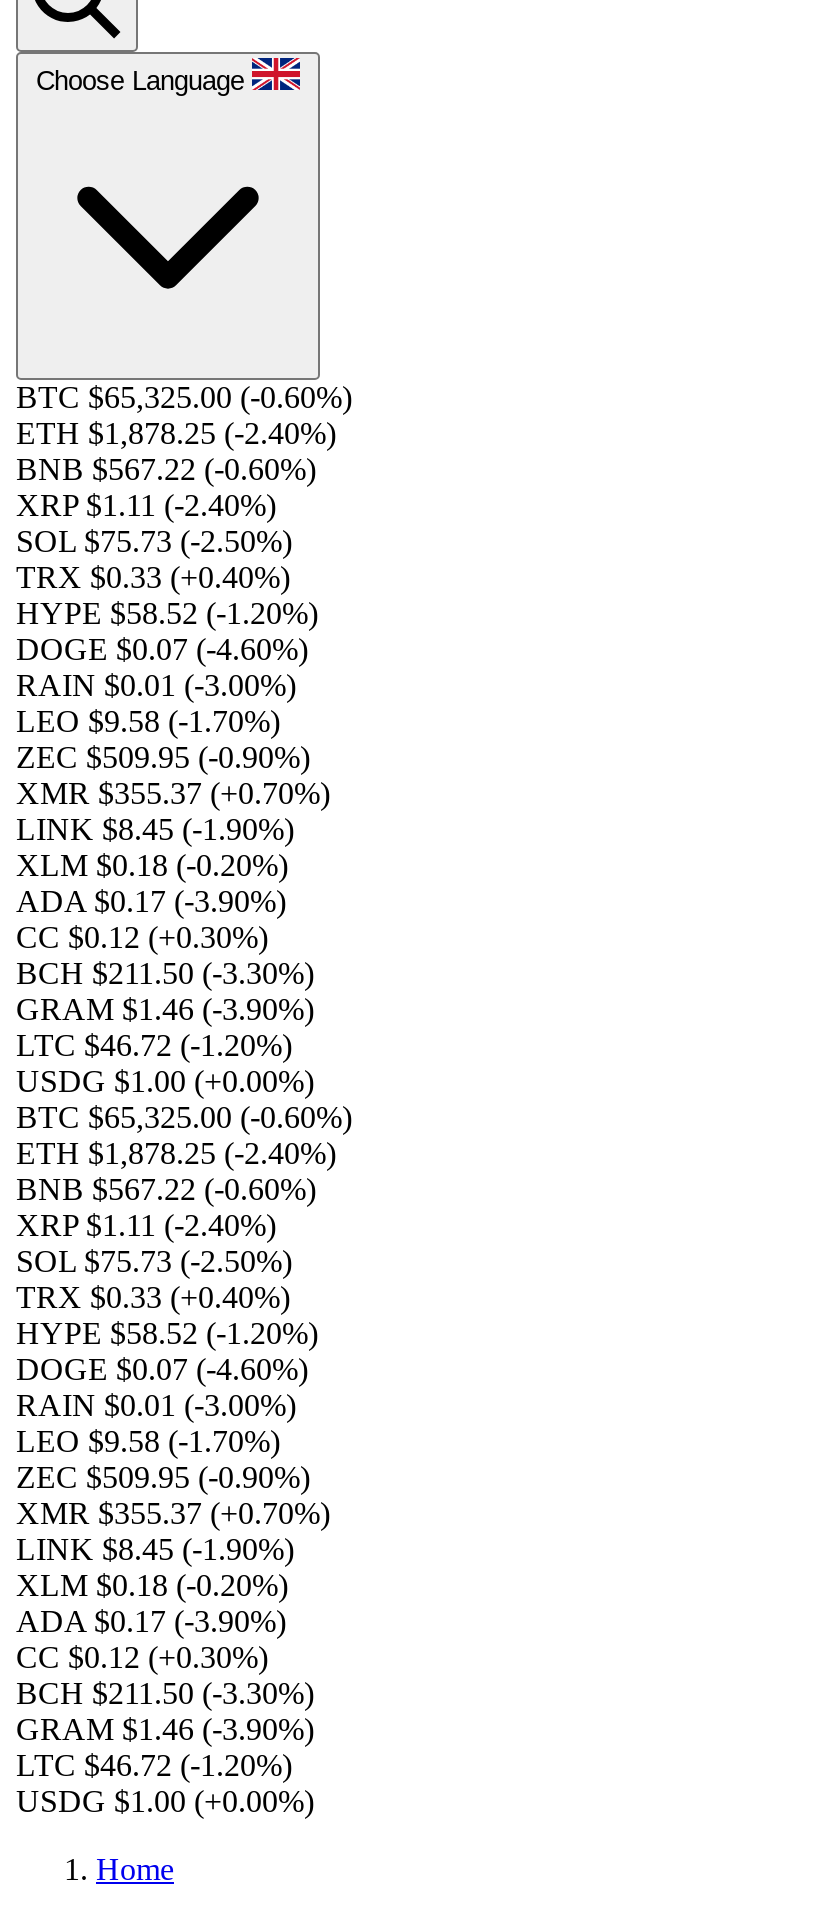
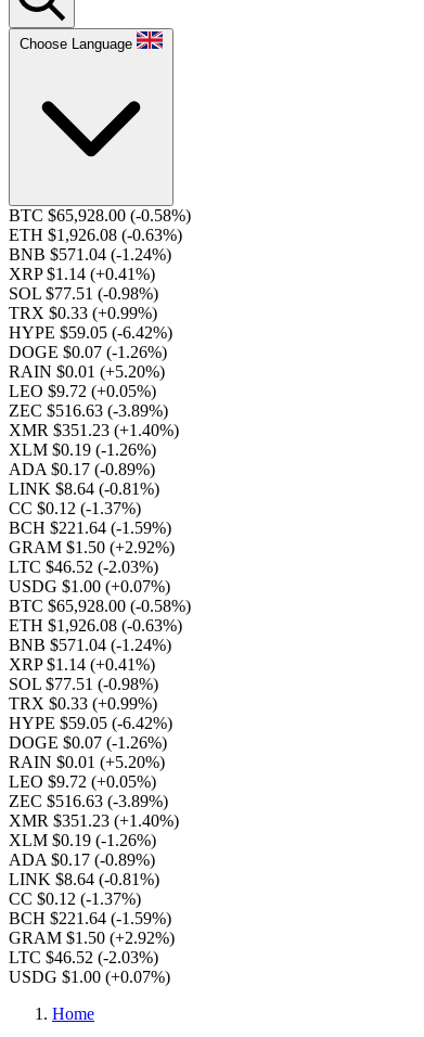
[16,380,352,1818] BTC $65,325.00(-0.60%) | ETH $1,878.25 (-2.40%) | BNB $567.22 (-0.60%) | XRP $1.11 (-2.40%) | SOL $75.73 (-2.50%) | TRX $0.33 (+0.40%) | HYPE $58.52 (-1.20%) | DOGE $0.07 (-4.60%) | RAIN $0.01 (-3.00%) | LEO $9.58 (-1.70%) | ZEC $509.95 (-0.90%) | XMR $355.37(+0.70%) | LINK $8.45 (-1.90%) | XLM $0.18 (-0.20%) | ADA $0.17 (-3.90%) | CC $0.12 (+0.30%) | BCH $211.50 (-3.30%) | GRAM $1.46 (-3.90%) | LTC $46.72 (-1.20%) | USDG $1.00(+0.00%) | BTC $65,325.00 (-0.60%) | ETH $1,878.25 (-2.40%) | BNB $567.22 (-0.60%) | XRP $1.11 (-2.40%) | SOL $75.73 (-2.50%) | TRX $0.33 (+0.40%) | HYPE $58.52 (-1.20%) | DOGE $0.07 (-4.60%) | RAIN $0.01 (-3.00%) | LEO $9.58 (-1.70%) | ZEC $509.95 (-0.90%) | XMR $355.37(+0.70%) | LINK $8.45 (-1.90%) | XLM $0.18 (-0.20%) | ADA $0.17 (-3.90%) | CC $0.12 (+0.30%) | BCH $211.50 (-3.30%) | GRAM $1.46 (-3.90%) | LTC $46.72 (-1.20%) | USDG $1.00(+0.00%) -> [9,206,191,986] BTC $65,928.00(-0.58%) | ETH $1,926.08 (-0.63%) | BNB $571.04 (-1.24%) | XRP $1.14 (+0.41%) | SOL $77.51 (-0.98%) | TRX $0.33 (+0.99%) | HYPE $59.05 (-6.42%) | DOGE $0.07 (-1.26%) | RAIN $0.01 (+5.20%) | LEO $9.72 (+0.05%) | ZEC $516.63 (-3.89%) | XMR $351.23(+1.40%) | XLM $0.19 (-1.26%) | ADA $0.17 (-0.89%) | LINK $8.64 (-0.81%) | CC $0.12 (-1.37%) | BCH $221.64 (-1.59%) | GRAM $1.50 (+2.92%) | LTC $46.52 (-2.03%) | USDG $1.00(+0.07%) | BTC $65,928.00 (-0.58%) | ETH $1,926.08 (-0.63%) | BNB $571.04 (-1.24%) | XRP $1.14 (+0.41%) | SOL $77.51 (-0.98%) | TRX $0.33 (+0.99%) | HYPE $59.05 (-6.42%) | DOGE $0.07 (-1.26%) | RAIN $0.01 (+5.20%) | LEO $9.72 (+0.05%) | ZEC $516.63 (-3.89%) | XMR $351.23(+1.40%) | XLM $0.19 (-1.26%) | ADA $0.17 (-0.89%) | LINK $8.64 (-0.81%) | CC $0.12 (-1.37%) | BCH $221.64 (-1.59%) | GRAM $1.50 (+2.92%) | LTC $46.52 (-2.03%) | USDG $1.00(+0.07%)

